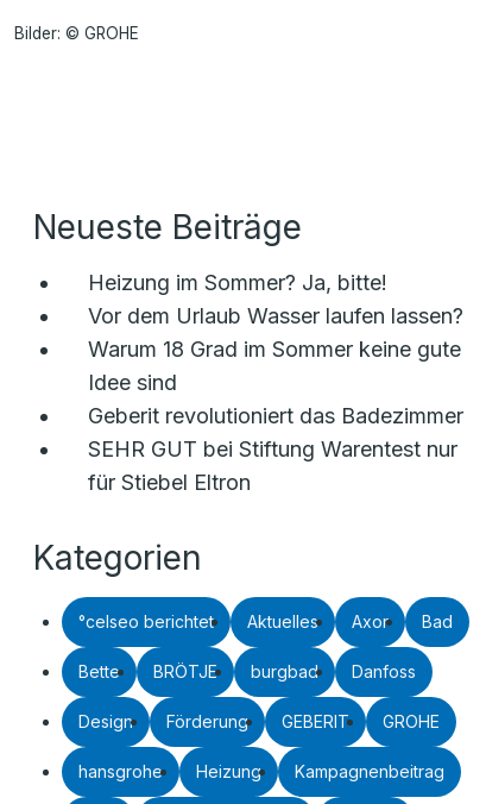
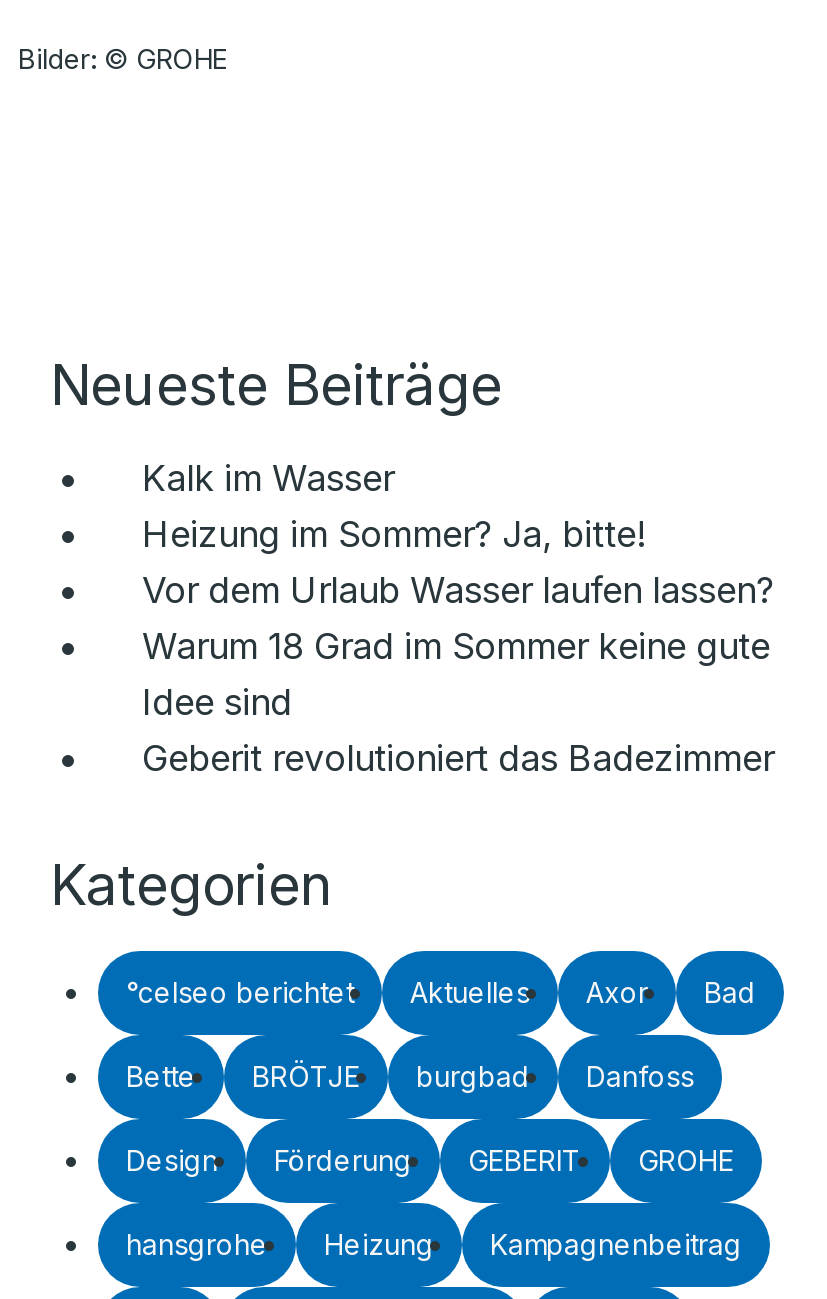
none -> [142,457,394,499] Kalk im Wasser
moved [88,270,463,428] -> [142,513,774,779]: Heizung im Sommer? Ja, bitte! | Vor dem Urlaub Wasser laufen lassen? | Warum 18 Grad im Sommer keine gute | Idee sind | Geberit revolutioniert das Badezimmer
[88,436,457,495] SEHR GUT bei Stiftung Warentest nur | für Stiebel Eltron -> none

